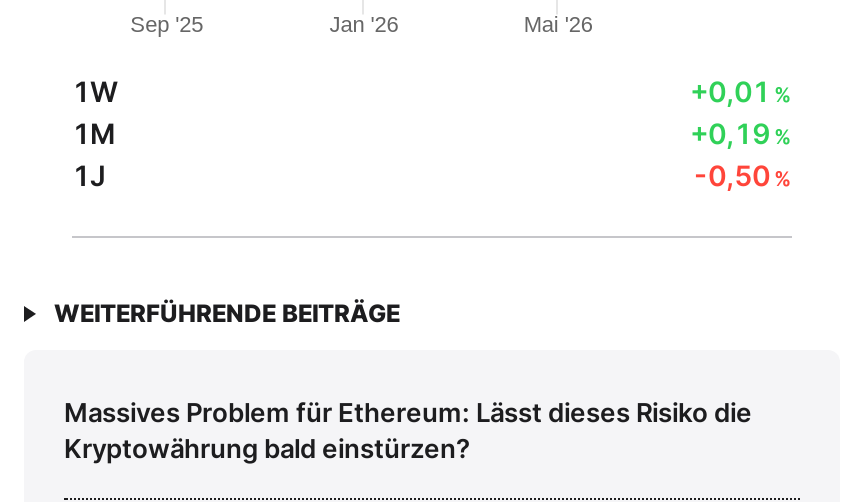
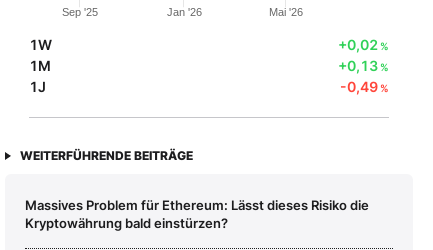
[690,75,792,109] +0,01% -> [338,36,389,53] +0,02%
[690,117,792,151] +0,19% -> [338,57,389,74] +0,13%
[694,159,792,193] -0,50% -> [340,78,389,95] -0,49%

